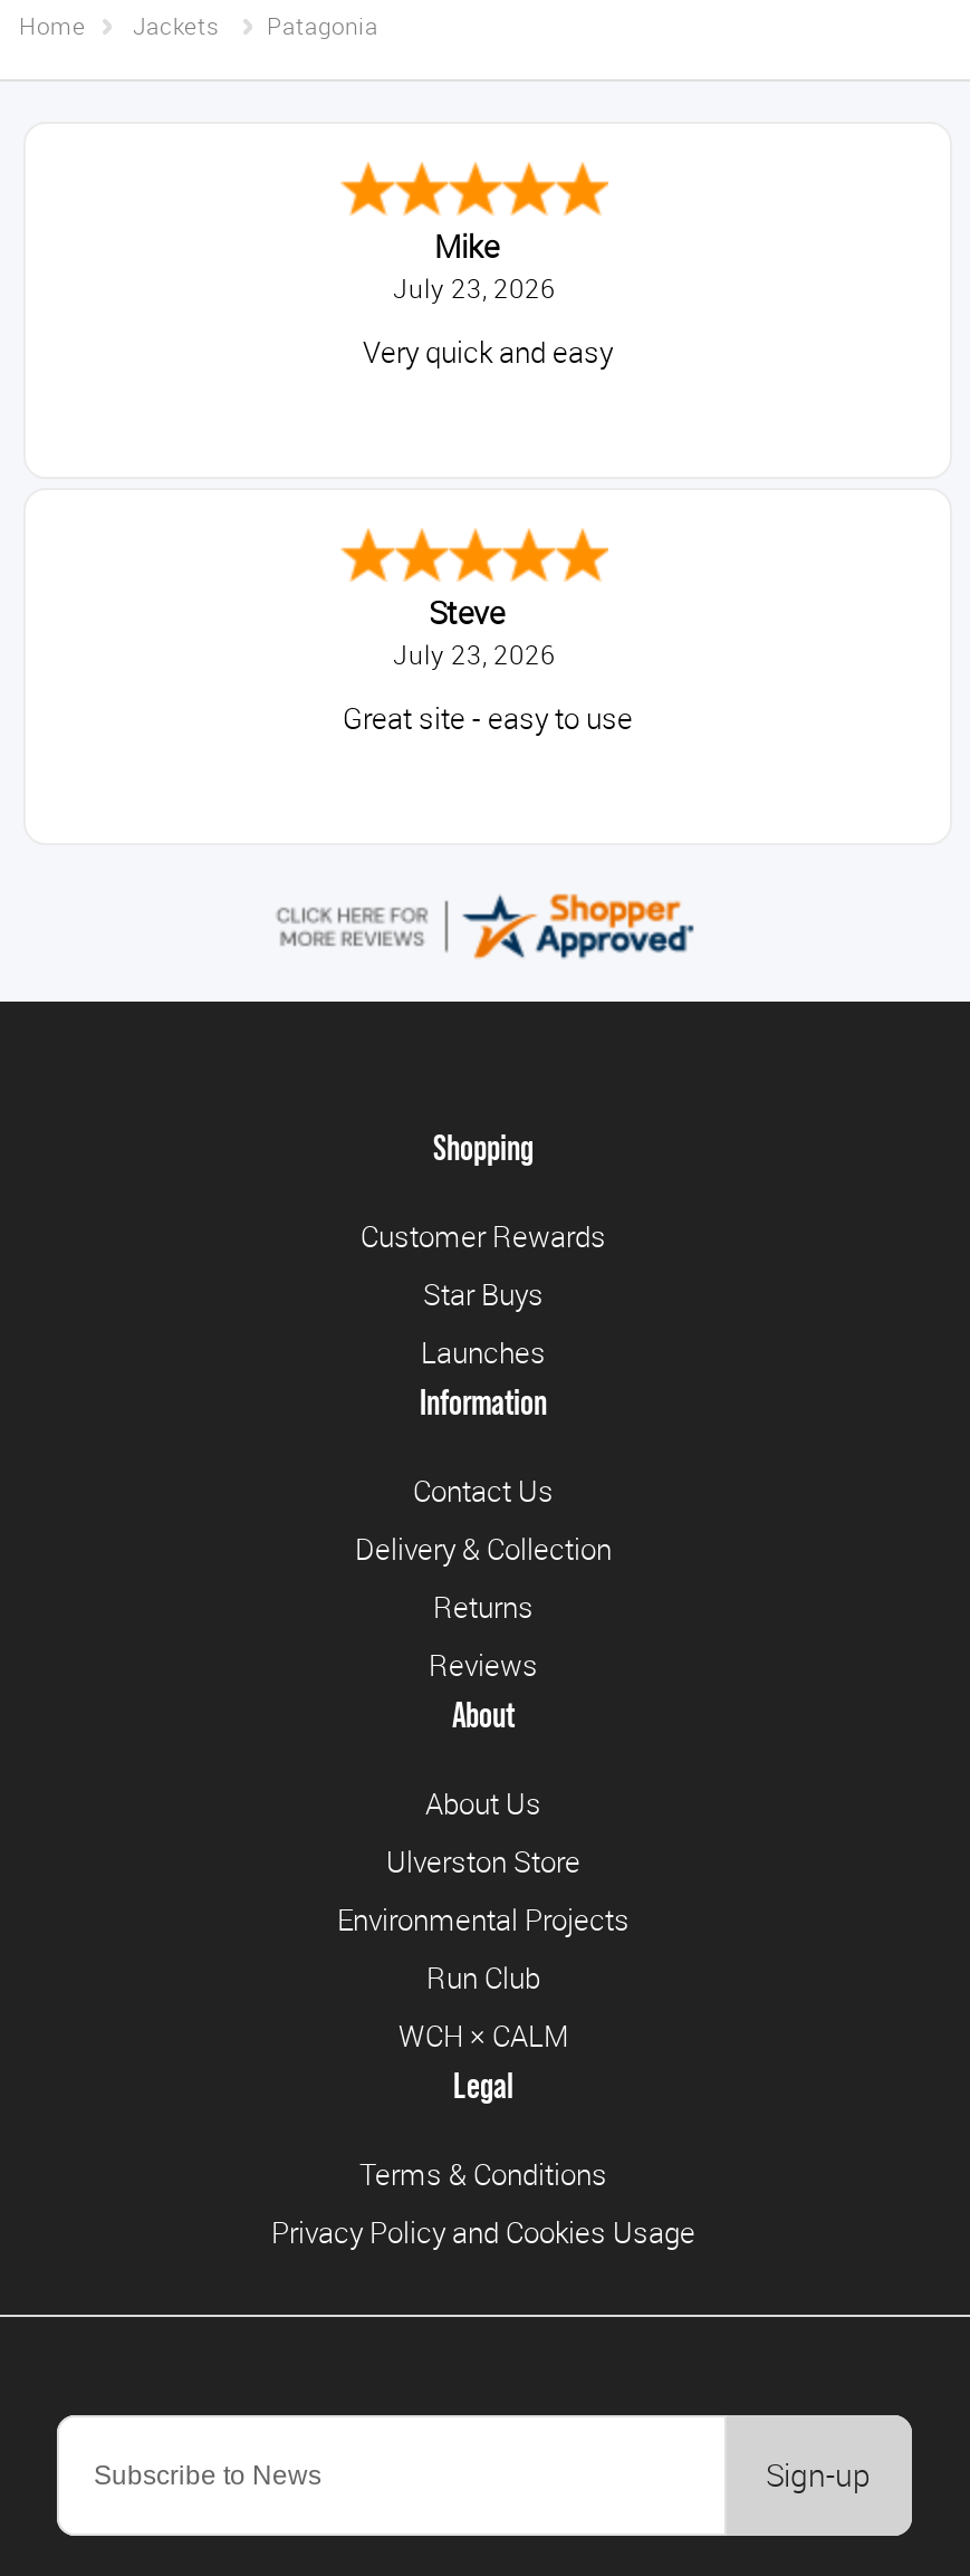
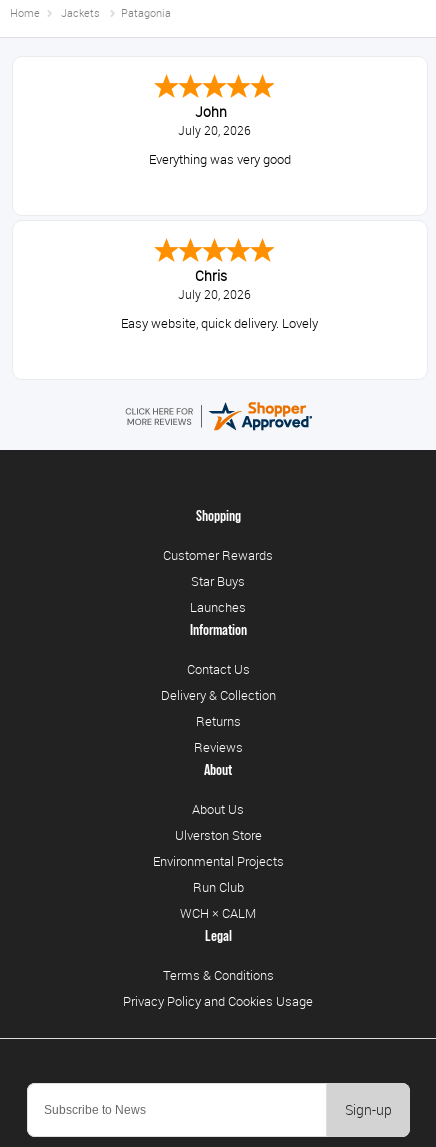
[393,225,556,305] Mike | July 23, 2026 -> [177,102,250,138] John | July 20, 2026
[363,334,613,372] Very quick and easy -> [149,151,291,168] Everything was very good
[393,591,556,671] Steve | July 23, 2026 -> [177,266,250,302] Chris | July 20, 2026
[343,700,633,738] Great site - easy to use -> [121,315,318,332] Easy website, quick delivery. Lovely

